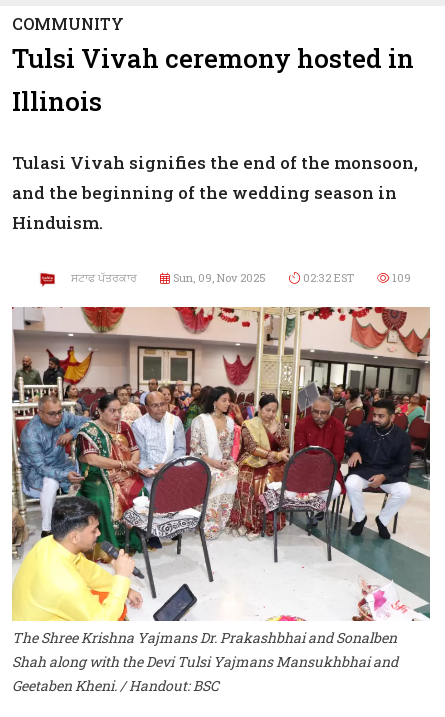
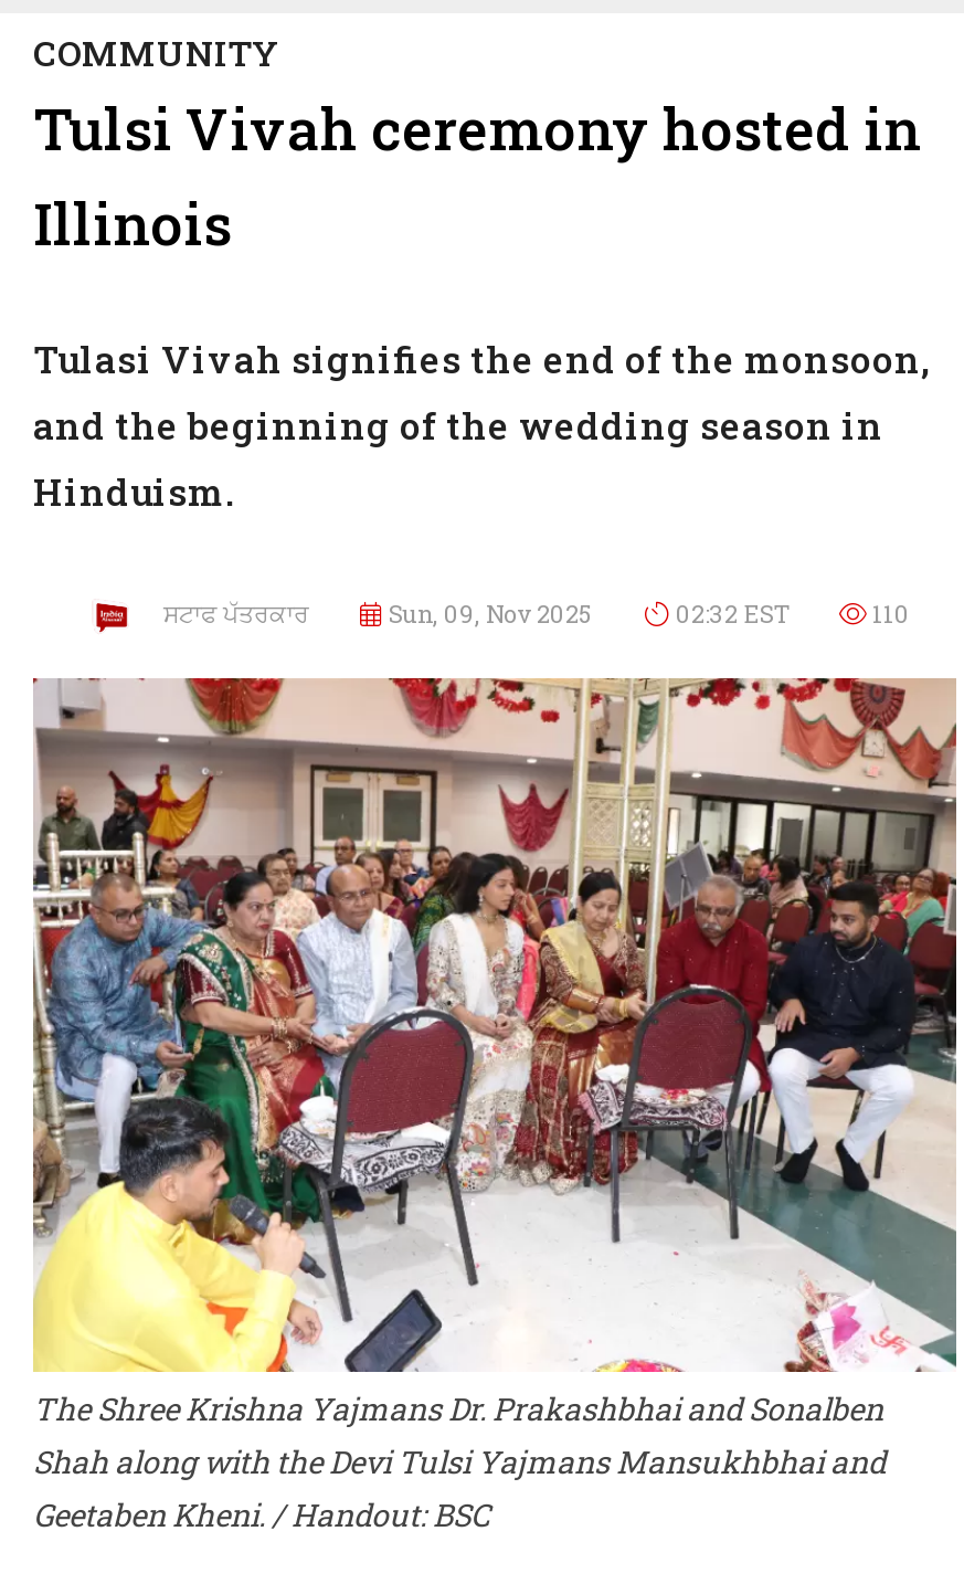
[389,270,417,285] 109 -> [866,596,923,629] 110

